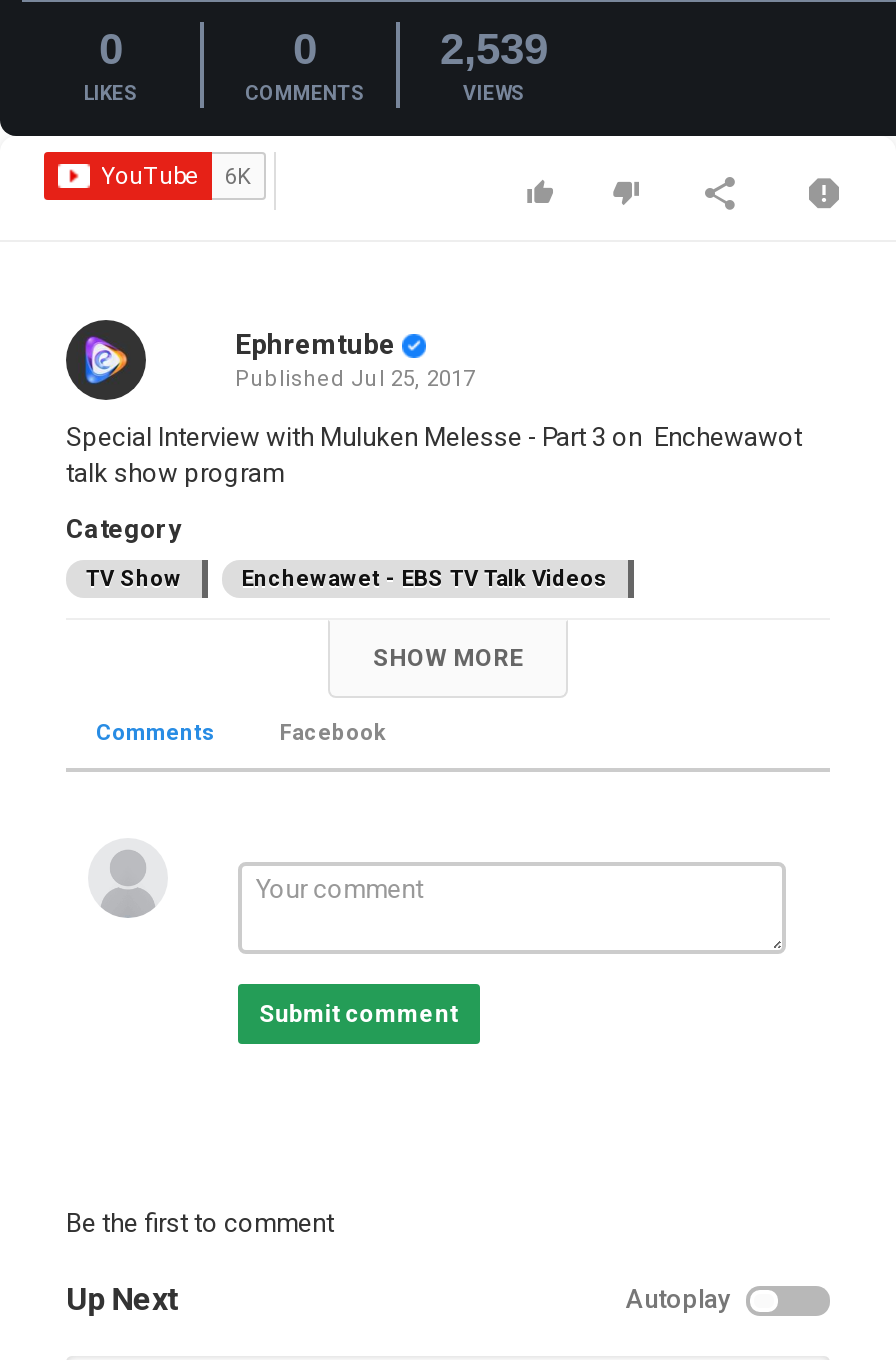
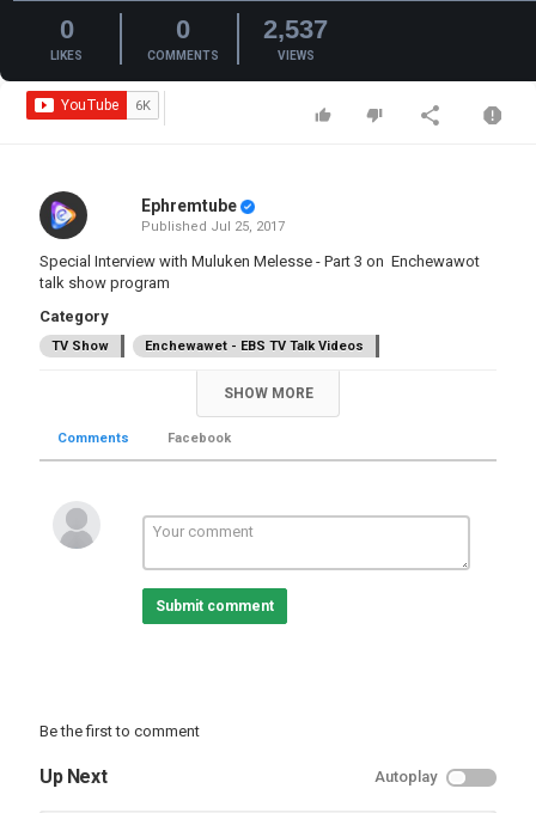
[440,23,548,73] 2,539 -> [263,14,328,44] 2,537

